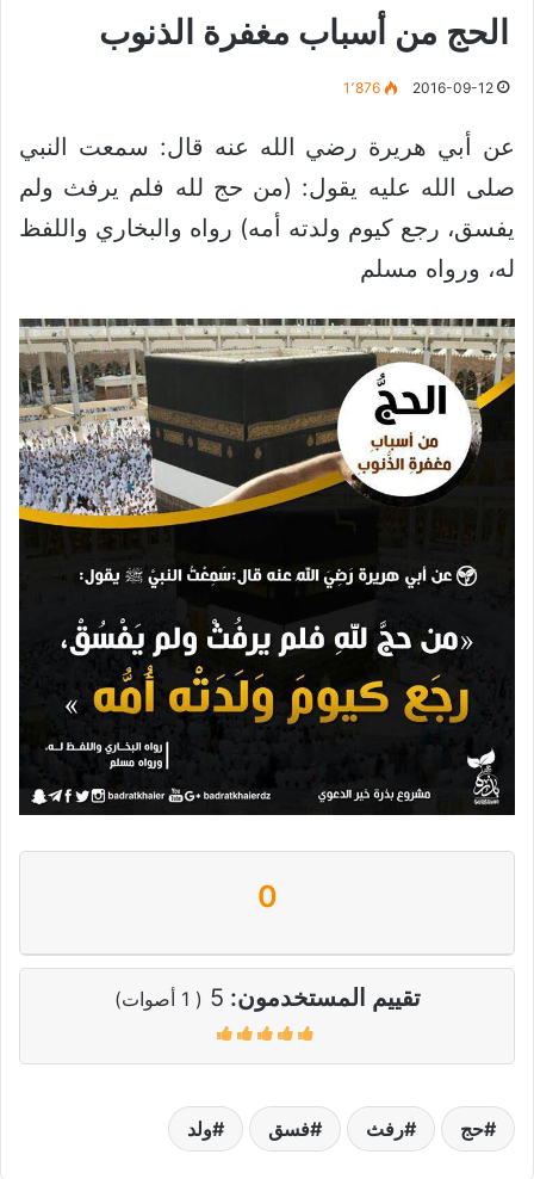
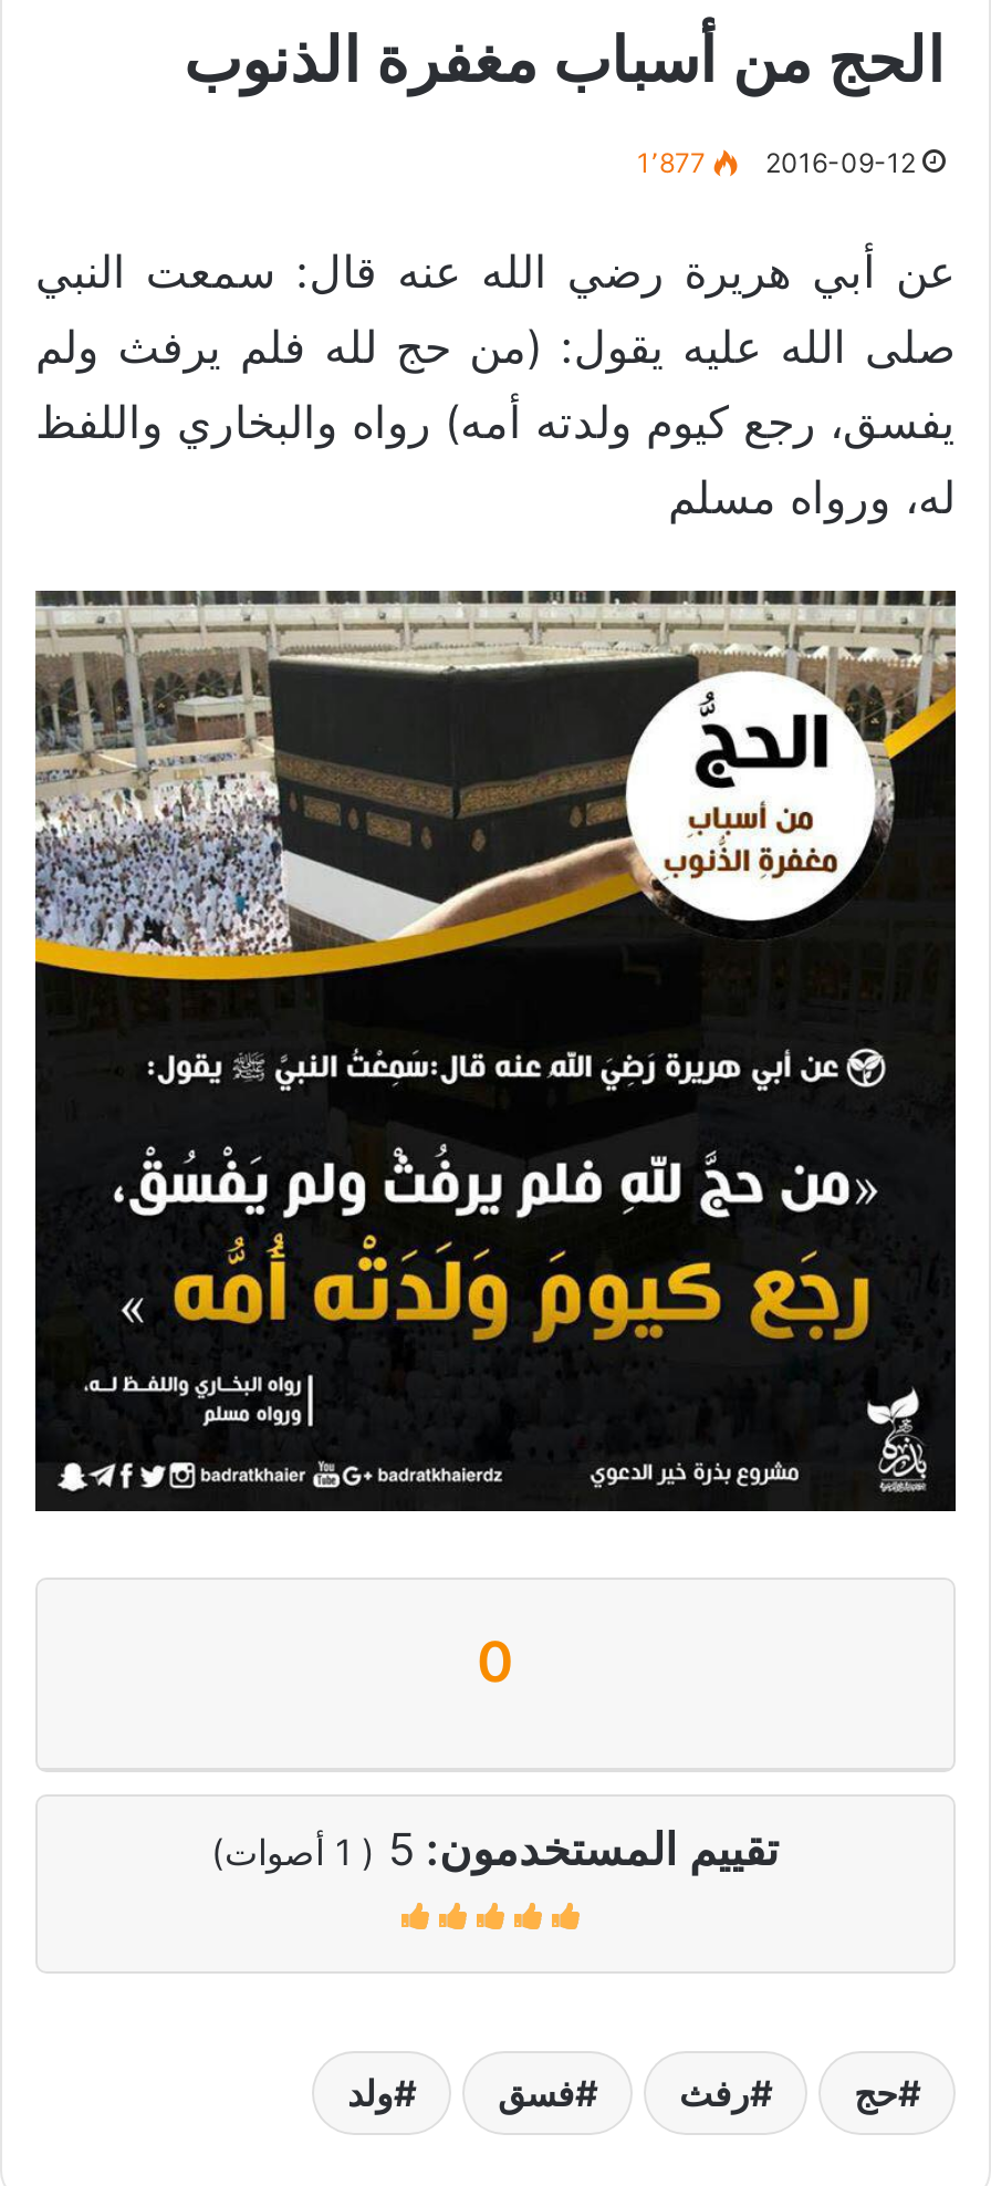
[343,79,493,97] 1٬876 2016-09-12 -> [637,147,916,180] 1٬877 2016-09-12

